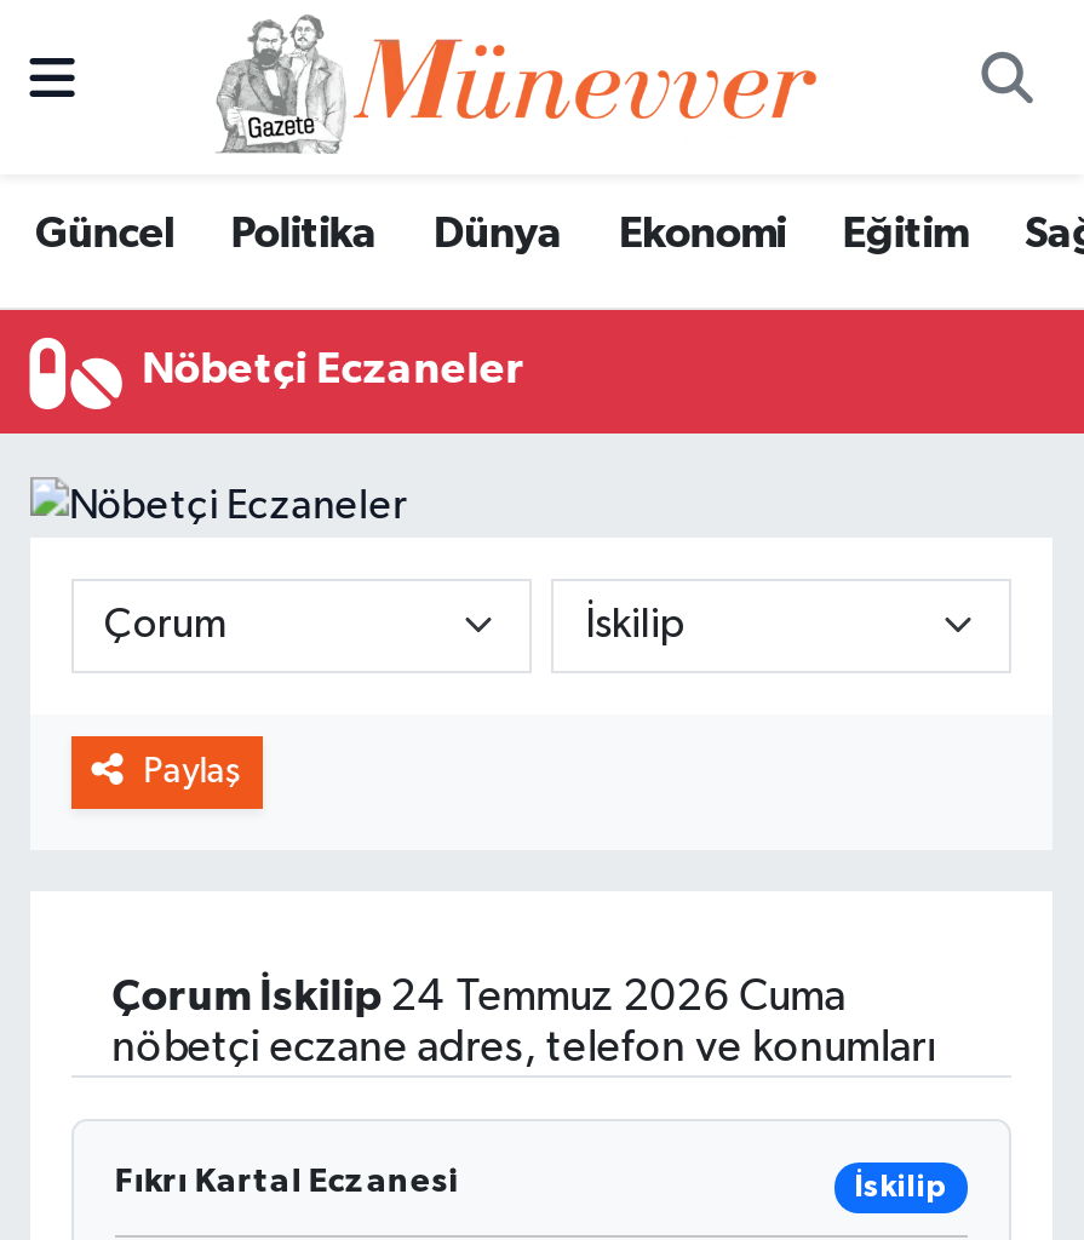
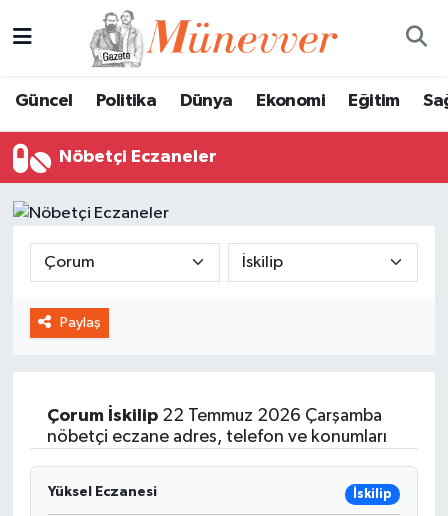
[112,976,846,1020] Çorum İskilip 24 Temmuz 2026 Cuma -> [47,407,382,425] Çorum İskilip 22 Temmuz 2026 Çarşamba
[115,1165,459,1199] Fıkrı Kartal Eczanesi -> [48,485,157,499] Yüksel Eczanesi

